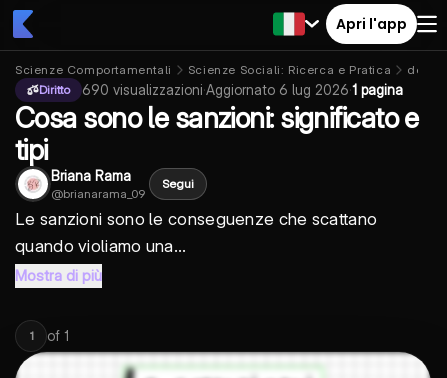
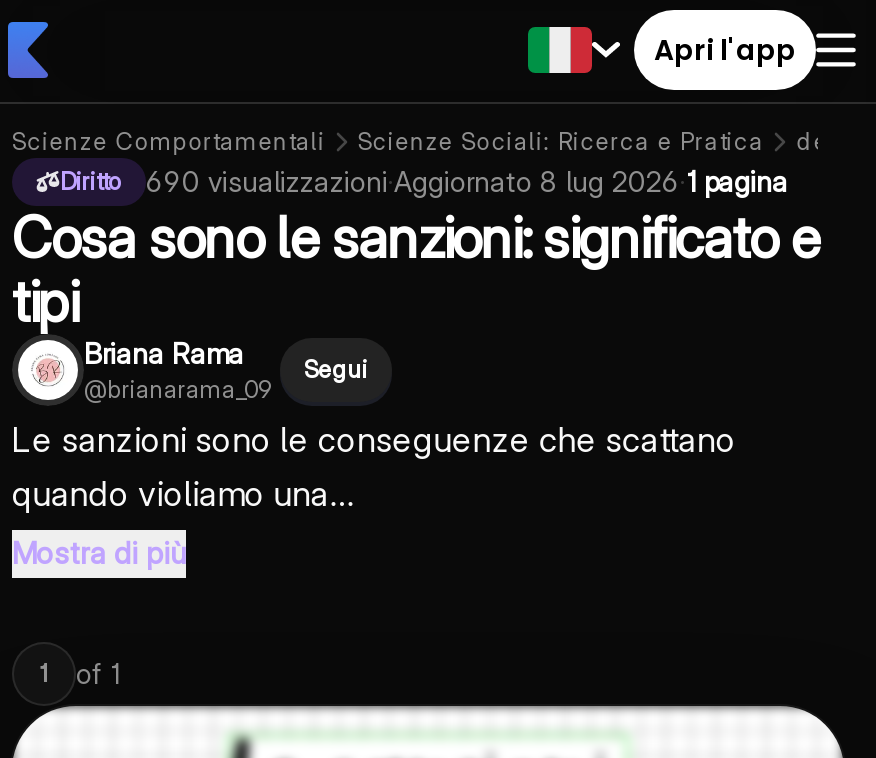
[82,81,403,98] 690 visualizzazioni · Aggiornato 6 lug 2026 · 1 pagina -> [146,164,788,198] 690 visualizzazioni · Aggiornato 8 lug 2026 · 1 pagina

